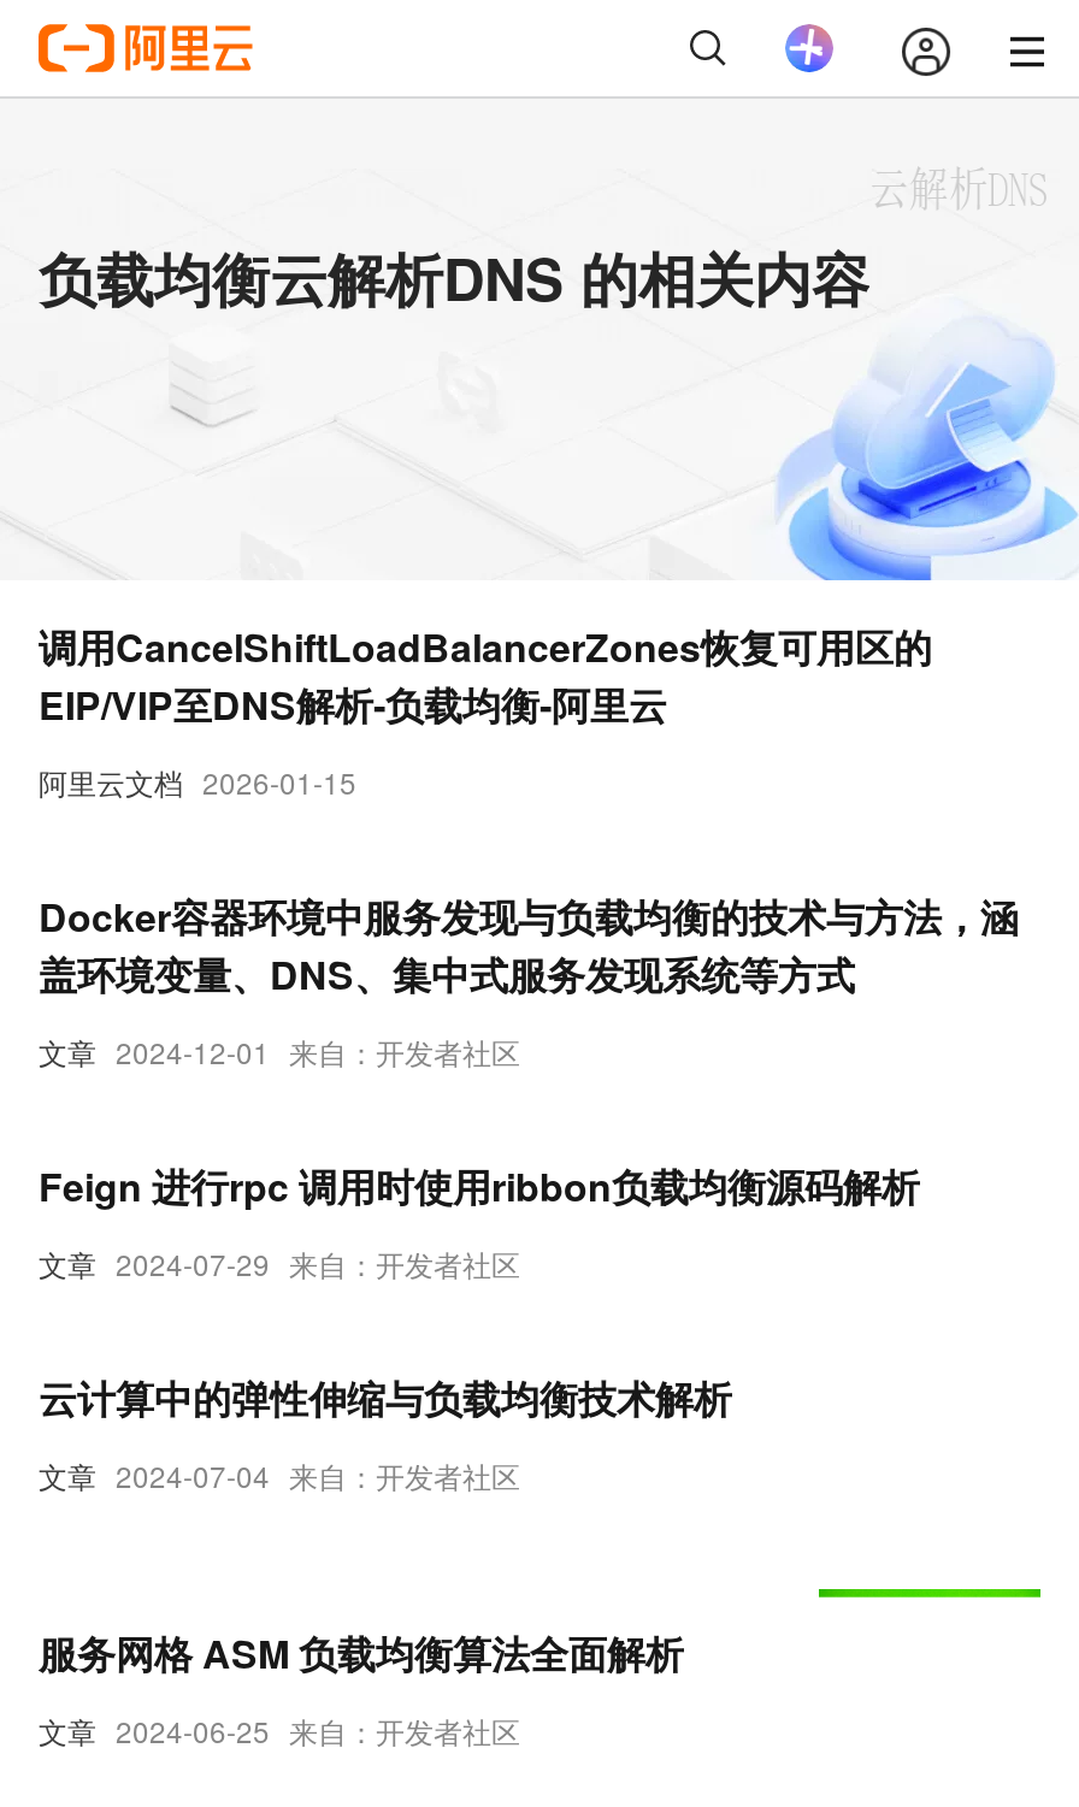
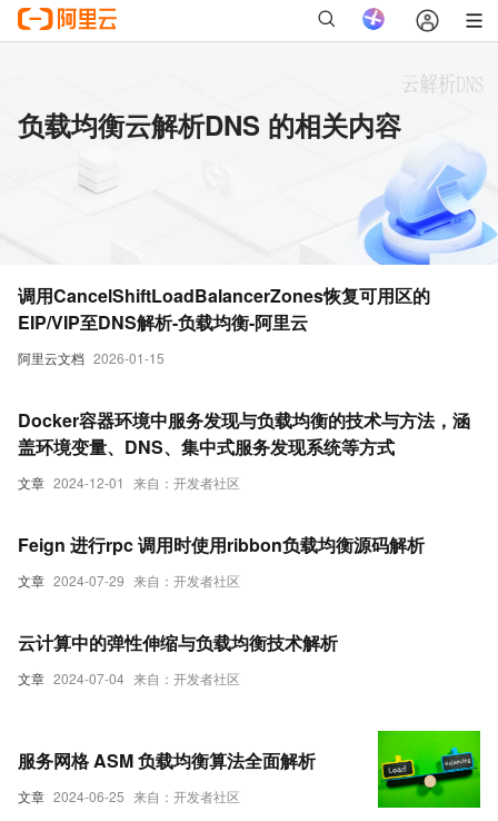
none -> [377,734,481,809] [image]

